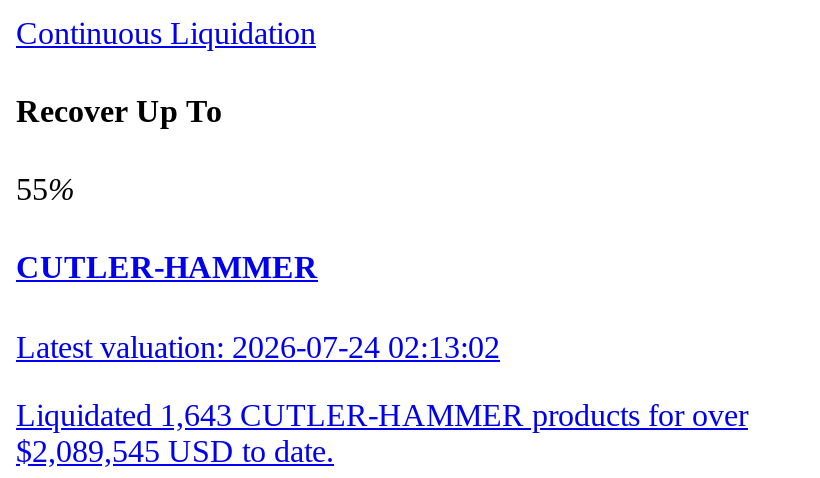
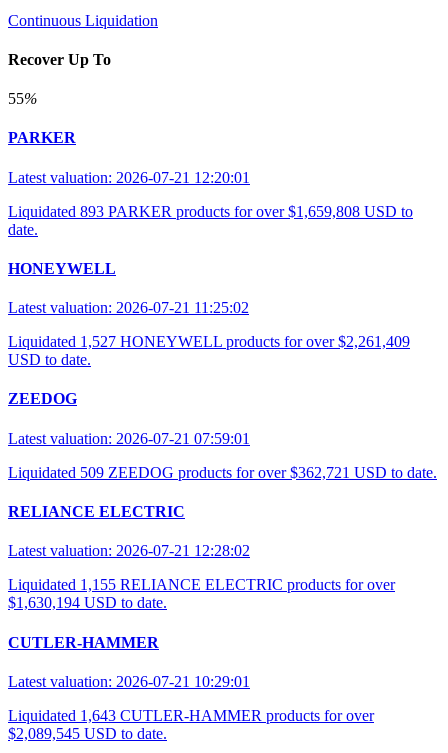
none -> [8,129,437,611] PARKER | Latest valuation: 2026-07-21 12:20:01 | Liquidated 893 PARKER products for over $1,659,808 USD to | date. | HONEYWELL | Latest valuation: 2026-07-21 11:25:02 | Liquidated 1,527 HONEYWELL products for over $2,261,409 | USD to date. | ZEEDOG | Latest valuation: 2026-07-21 07:59:01 | Liquidated 509 ZEEDOG products for over $362,721 USD to date. | RELIANCE ELECTRIC | Latest valuation: 2026-07-21 12:28:02 | Liquidated 1,155 RELIANCE ELECTRIC products for over | $1,630,194 USD to date.
[16,329,500,363] Latest valuation: 2026-07-24 02:13:02 -> [8,673,250,690] Latest valuation: 2026-07-21 10:29:01

